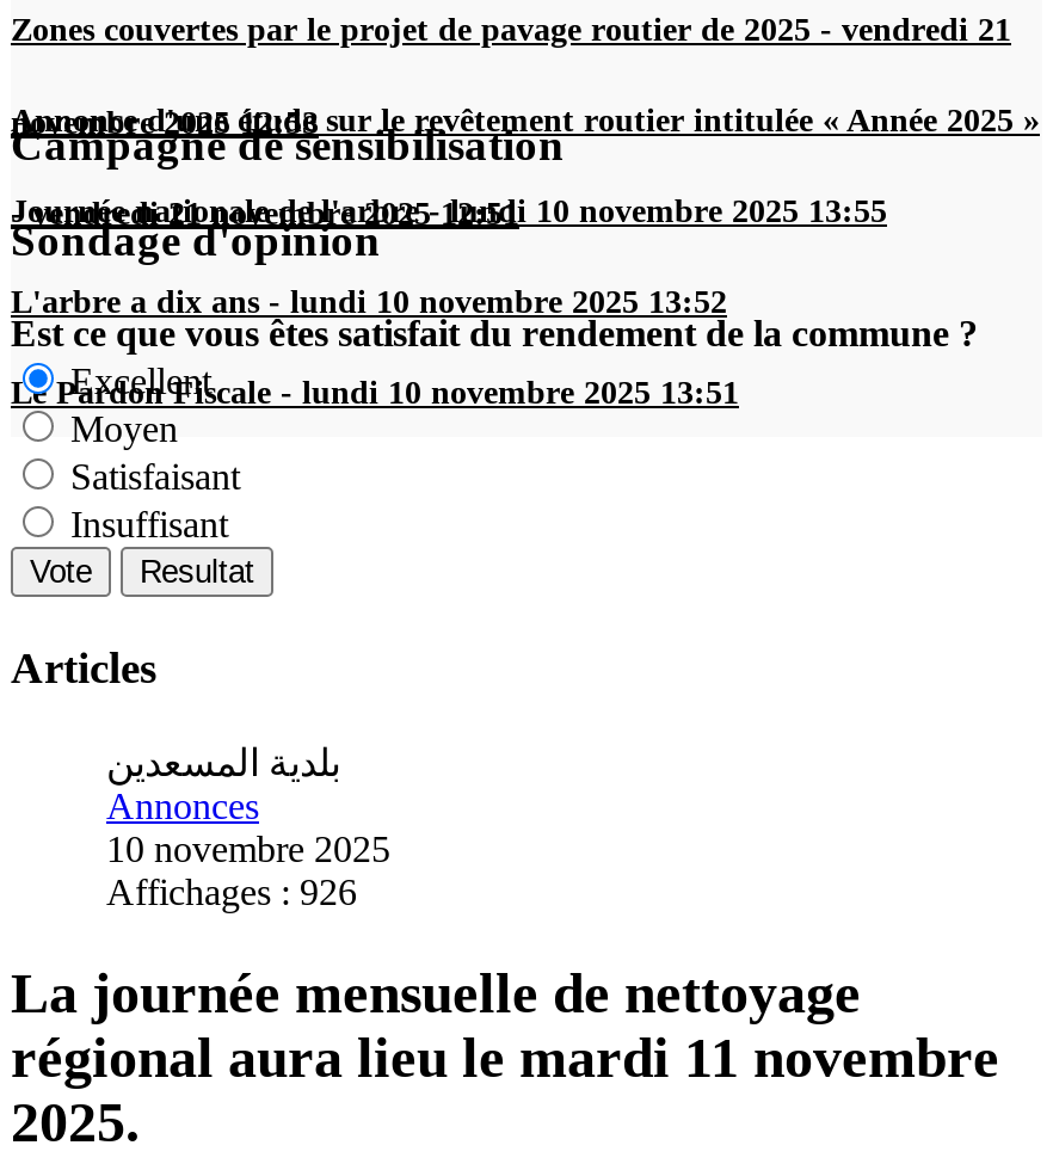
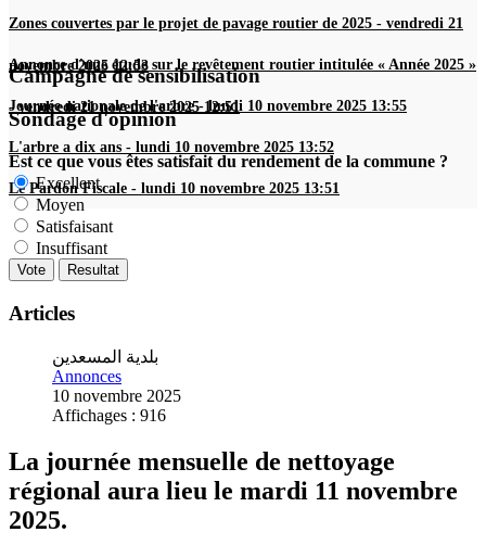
[106,871,357,911] Affichages : 926 -> [52,406,166,424] Affichages : 916

